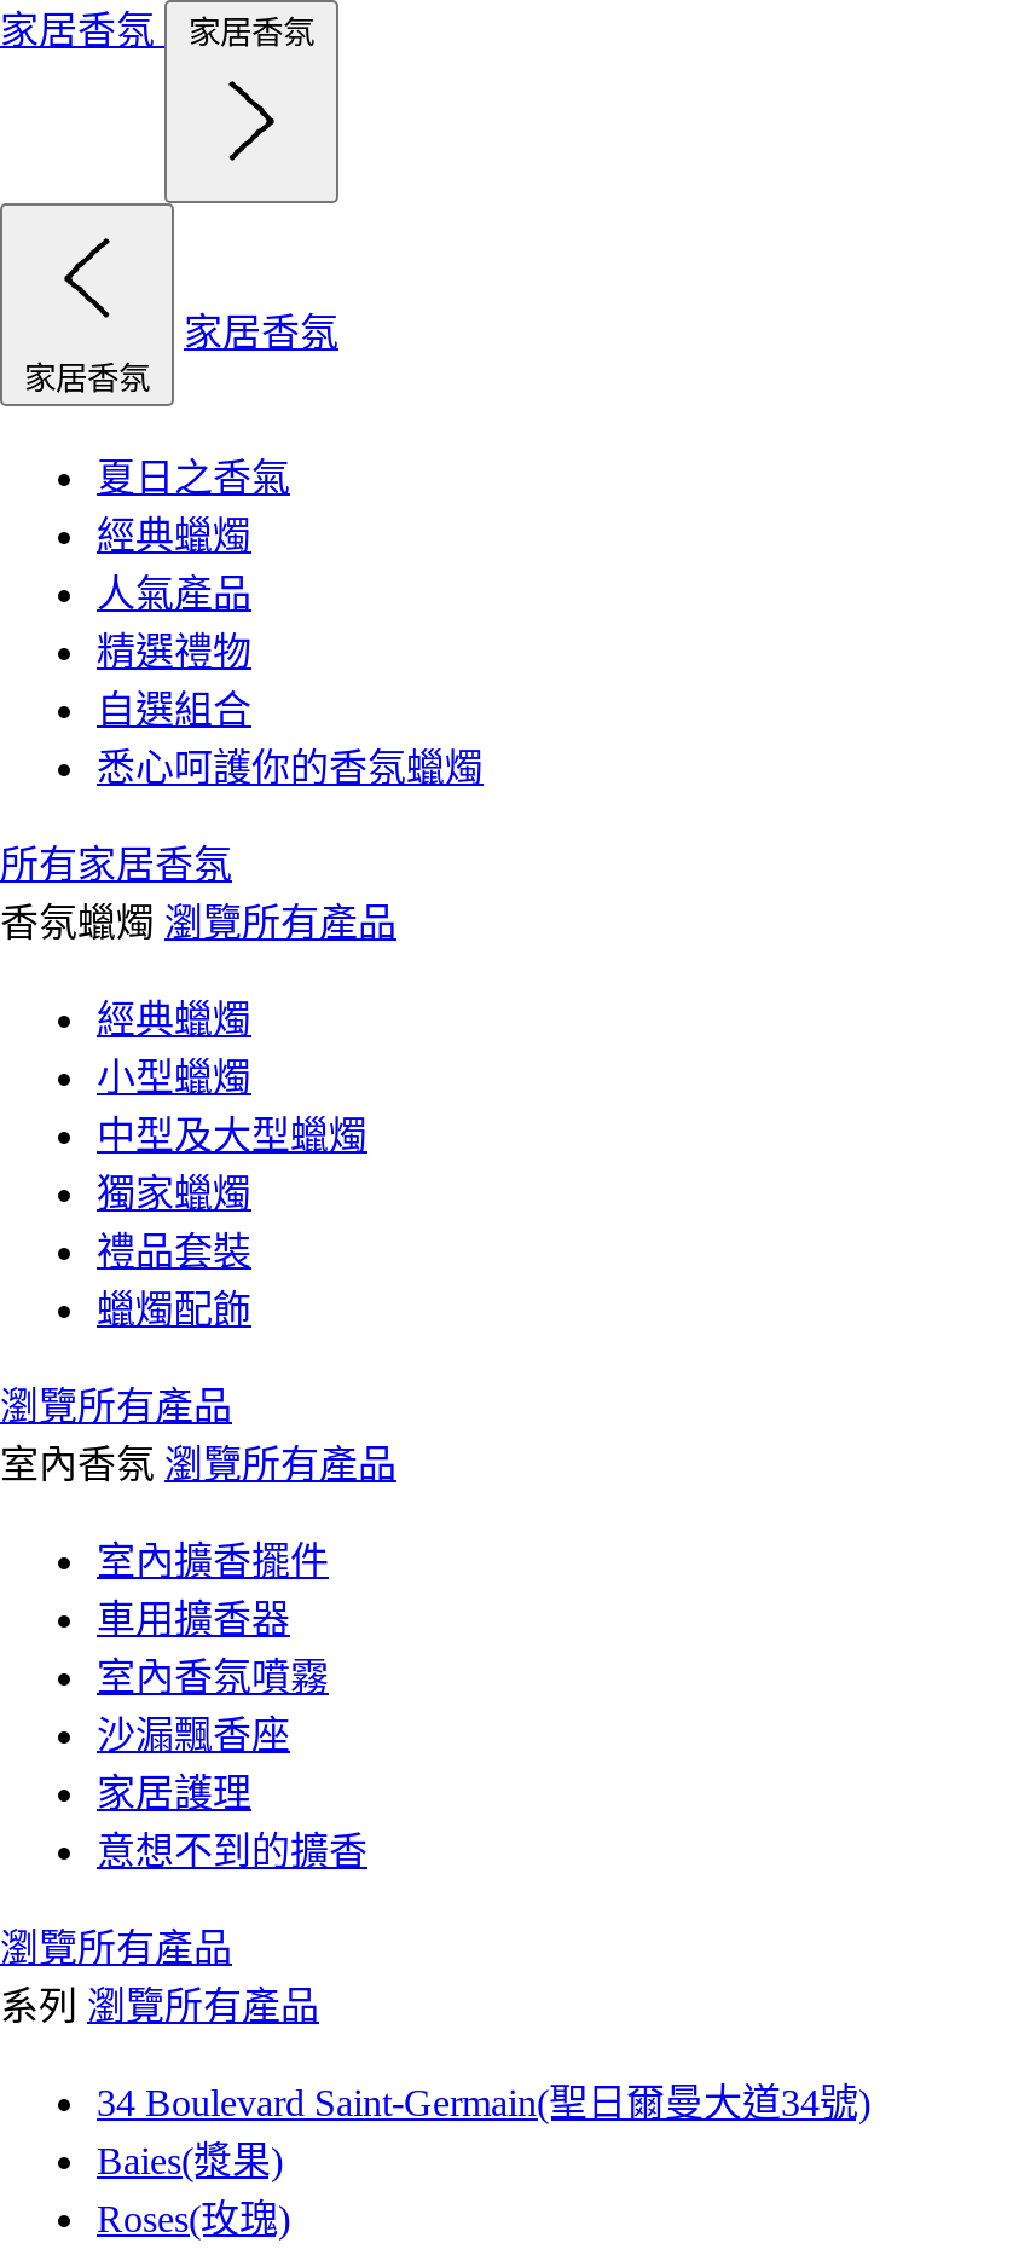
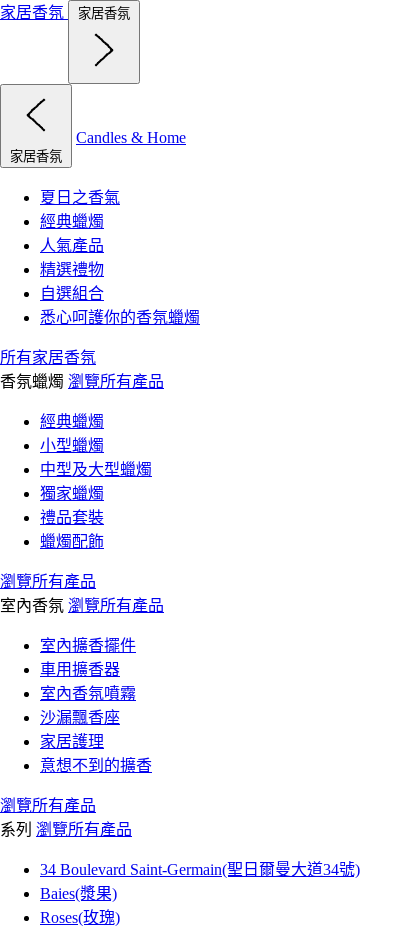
[184,312,338,353] 家居香氛 -> [76,129,186,146] Candles & Home

